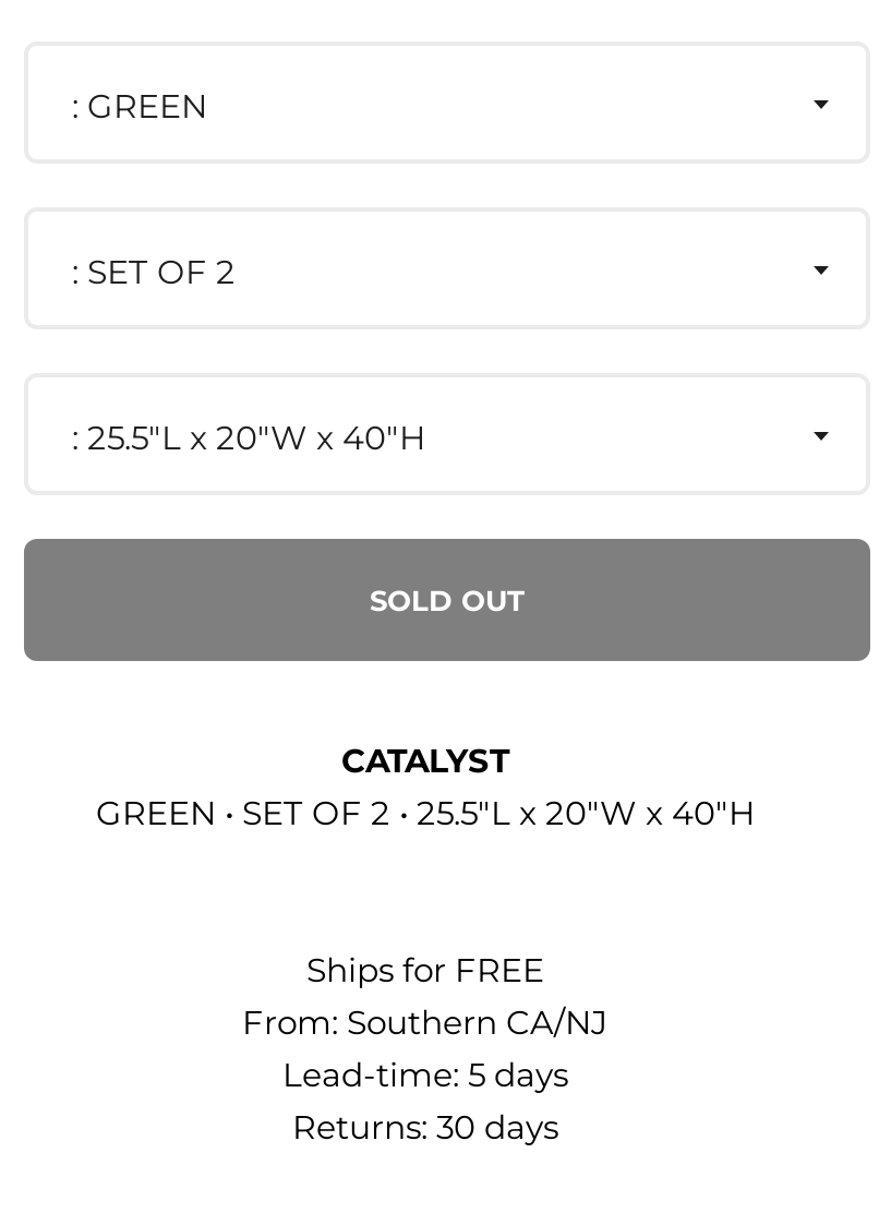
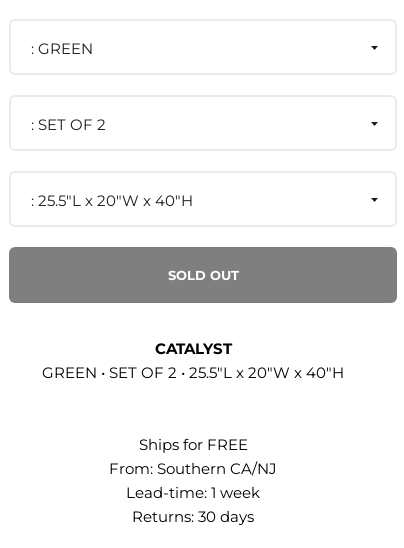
[282,1055,568,1096] Lead-time: 5 days -> [126,483,260,502] Lead-time: 1 week

